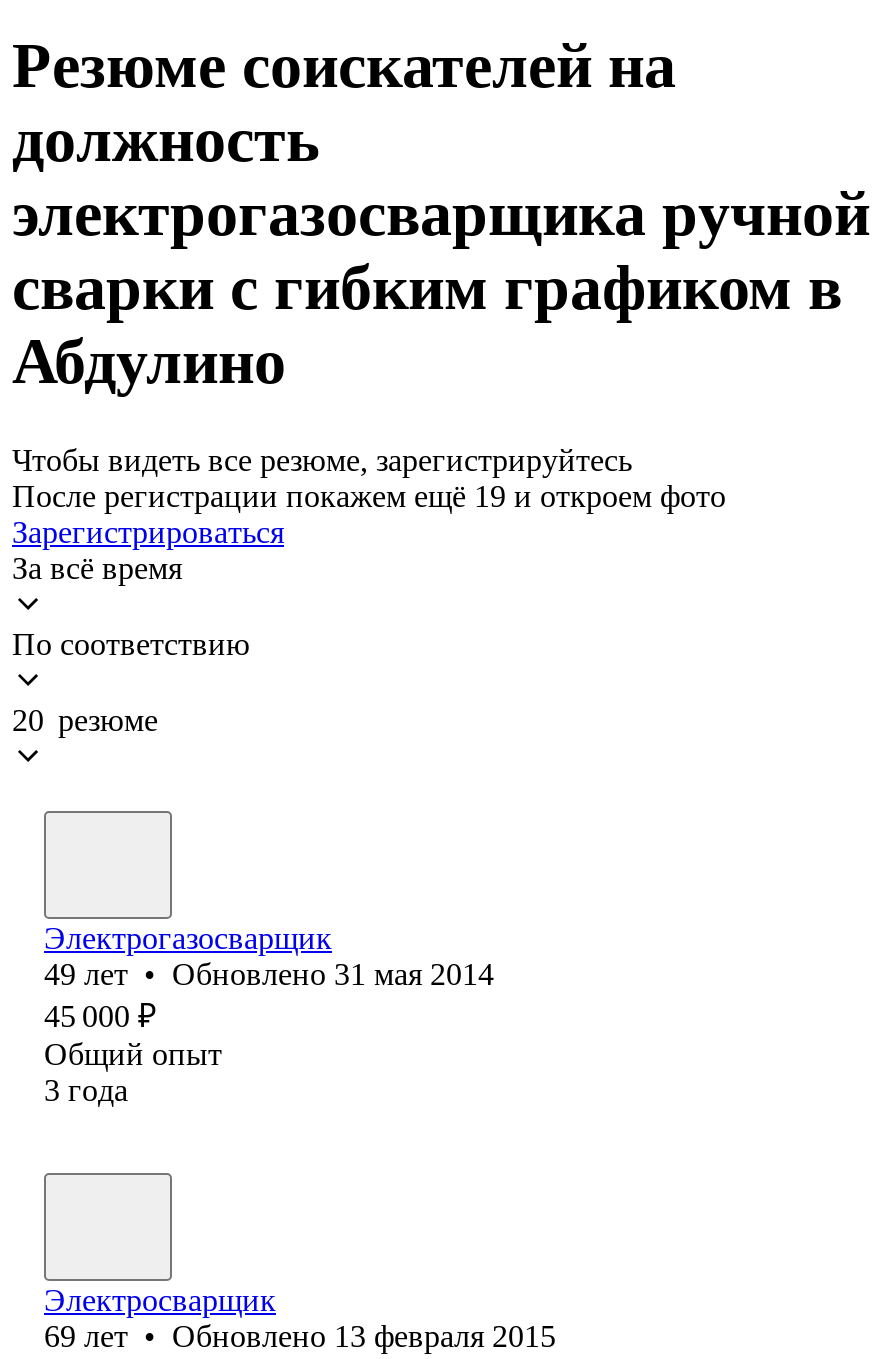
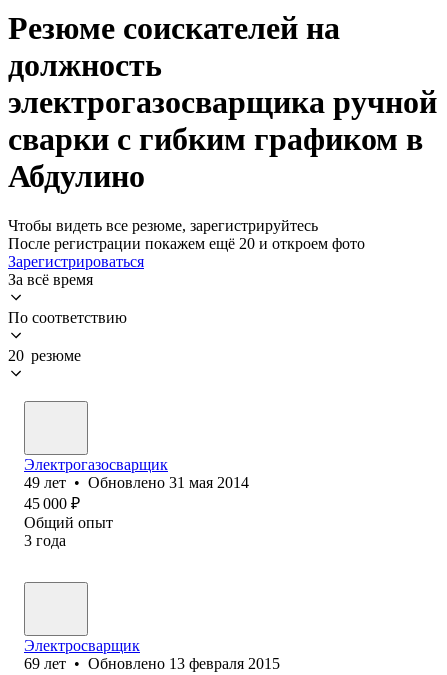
[12,479,726,513] После регистрации покажем ещё 19 и откроем фото -> [8,235,365,252] После регистрации покажем ещё 20 и откроем фото

